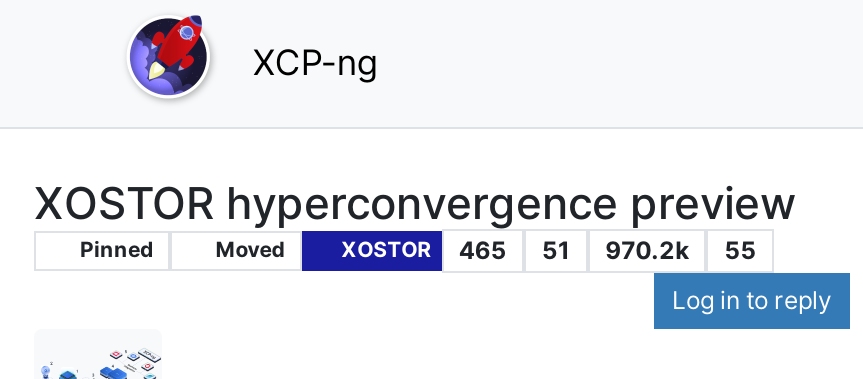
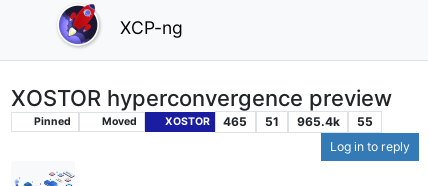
[211,235,756,265] Moved XOSTOR 465 51 970.2k 55 -> [100,114,373,129] Moved XOSTOR 465 51 965.4k 55

